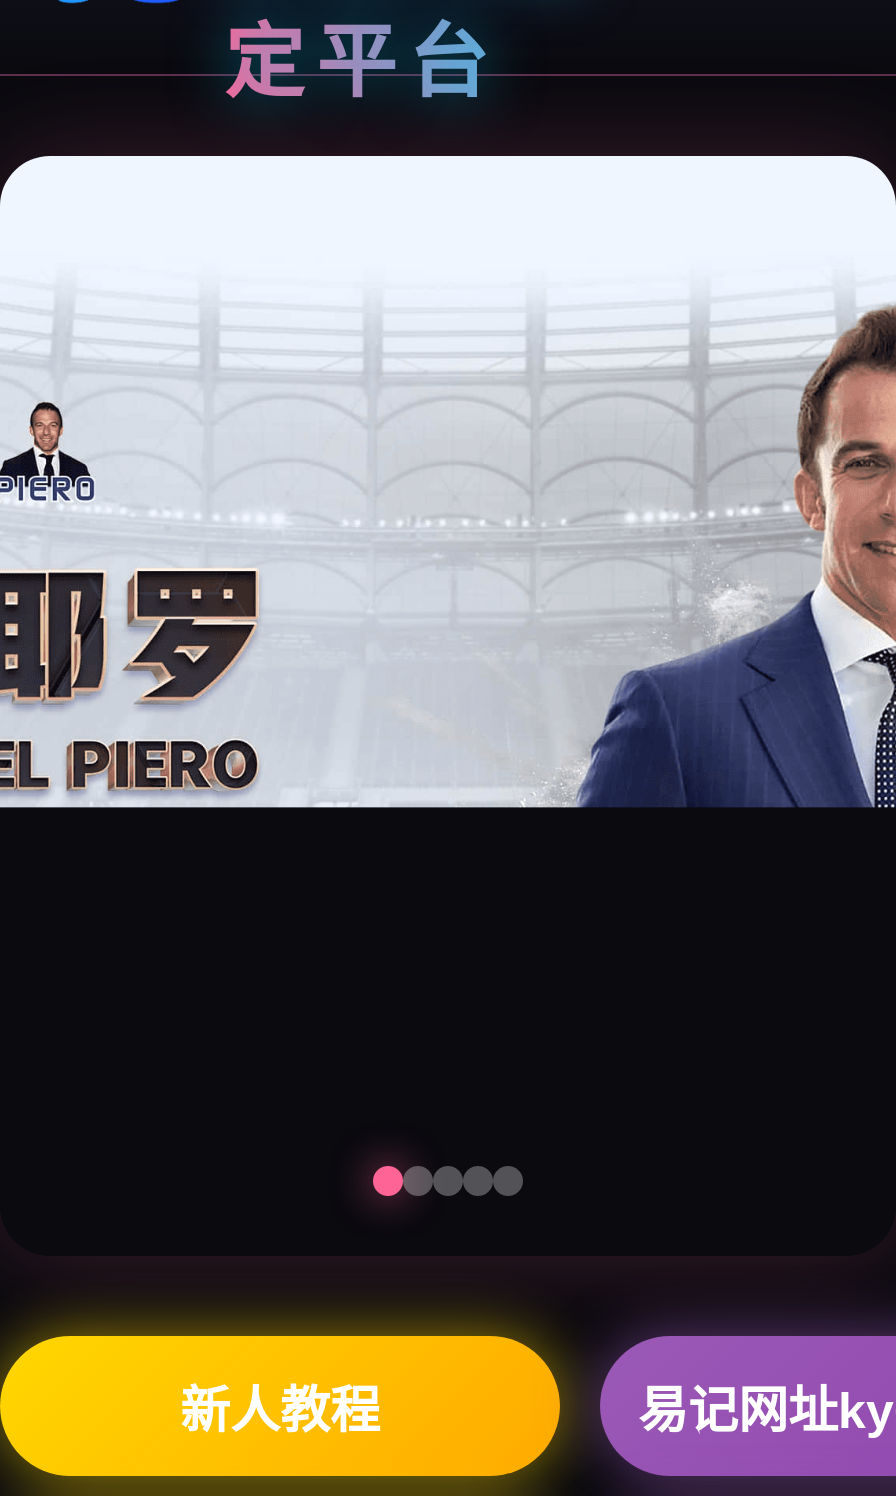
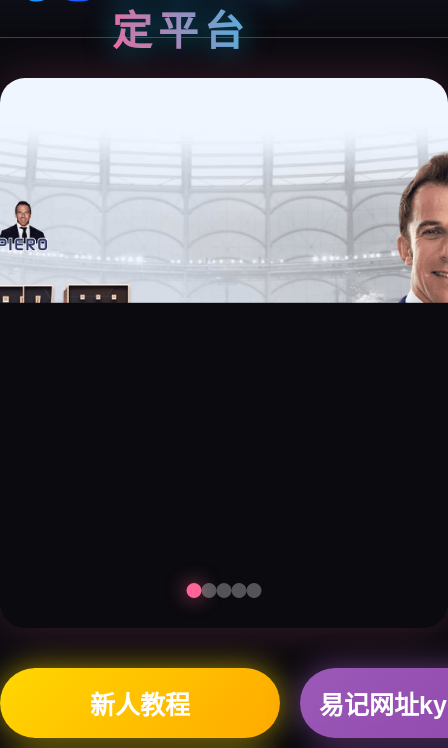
[6,606,890,810] [image] -> none

